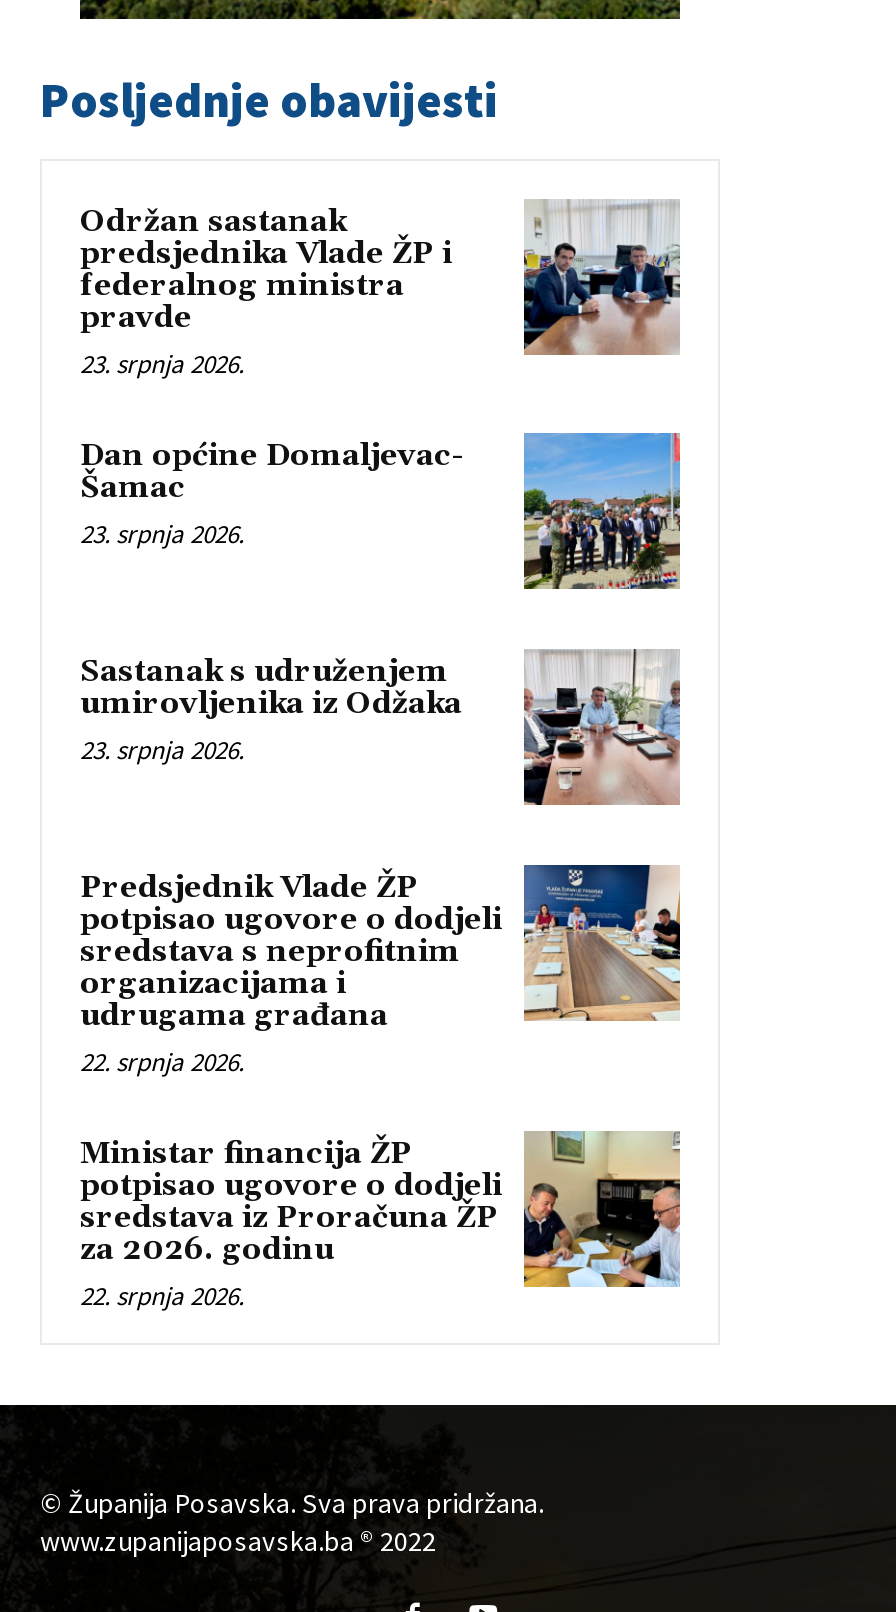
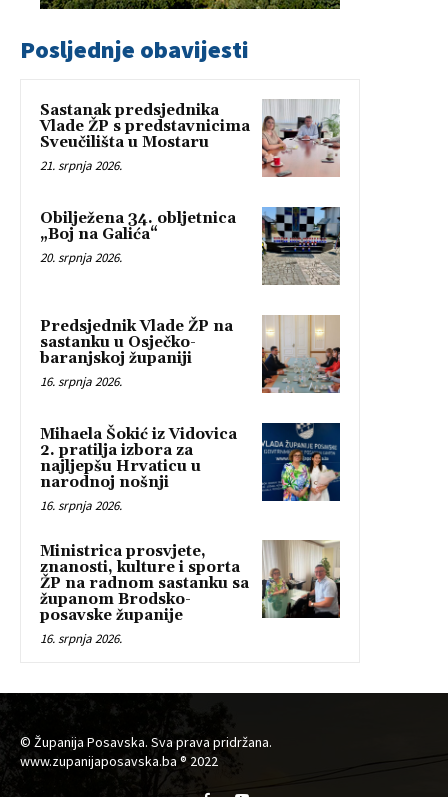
[80,203,678,381] [image] | Održan sastanak | predsjednika Vlade ŽP i | federalnog ministra | pravde | 23. srpnja 2026. -> [40,101,339,176] [image] | Sastanak predsjednika | Vlade ŽP s predstavnicima | Sveučilišta u Mostaru | 21. srpnja 2026.
[80,432,682,590] [image] | Dan općine Domaljevac- | Šamac | 23. srpnja 2026. -> [40,206,341,285] [image] | Obilježena 34. obljetnica | „Boj na Galića“ | 20. srpnja 2026.
[80,650,680,806] [image] | Sastanak s udruženjem | umirovljenika iz Odžaka | 23. srpnja 2026. -> [40,315,340,394] [image] | Predsjednik Vlade ŽP na | sastanku u Osječko- | baranjskoj županiji | 16. srpnja 2026.
[80,864,682,1079] [image] | Predsjednik Vlade ŽP | potpisao ugovore o dodjeli | sredstava s neprofitnim | organizacijama i | udrugama građana | 22. srpnja 2026. -> [40,422,341,514] [image] | Mihaela Šokić iz Vidovica | 2. pratilja izbora za | najljepšu Hrvaticu u | narodnoj nošnji | 16. srpnja 2026.
[80,1098,682,1313] [image] | Ministar financija ŽP | potpisao ugovore o dodjeli | sredstava iz Proračuna ŽP | za 2026. godinu | 22. srpnja 2026. -> [40,539,341,647] [image] | Ministrica prosvjete, | znanosti, kulture i sporta | ŽP na radnom sastanku sa | županom Brodsko- | posavske županije | 16. srpnja 2026.

